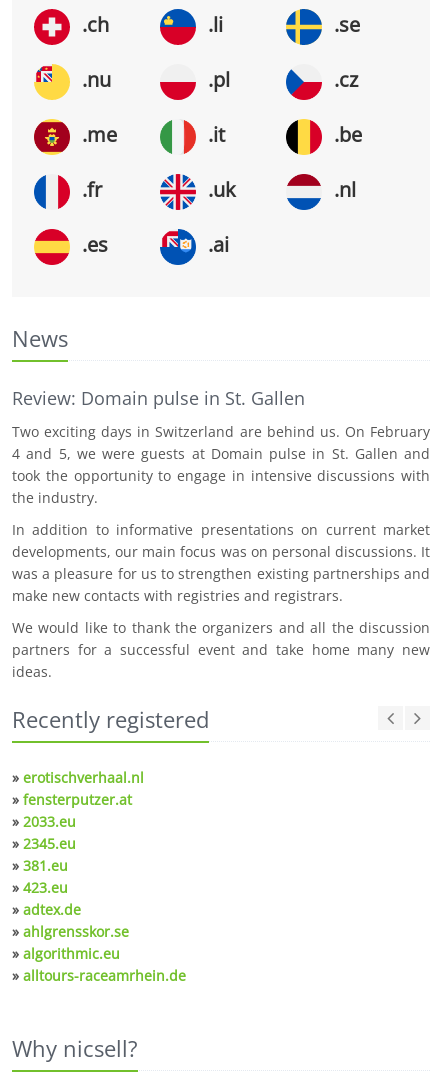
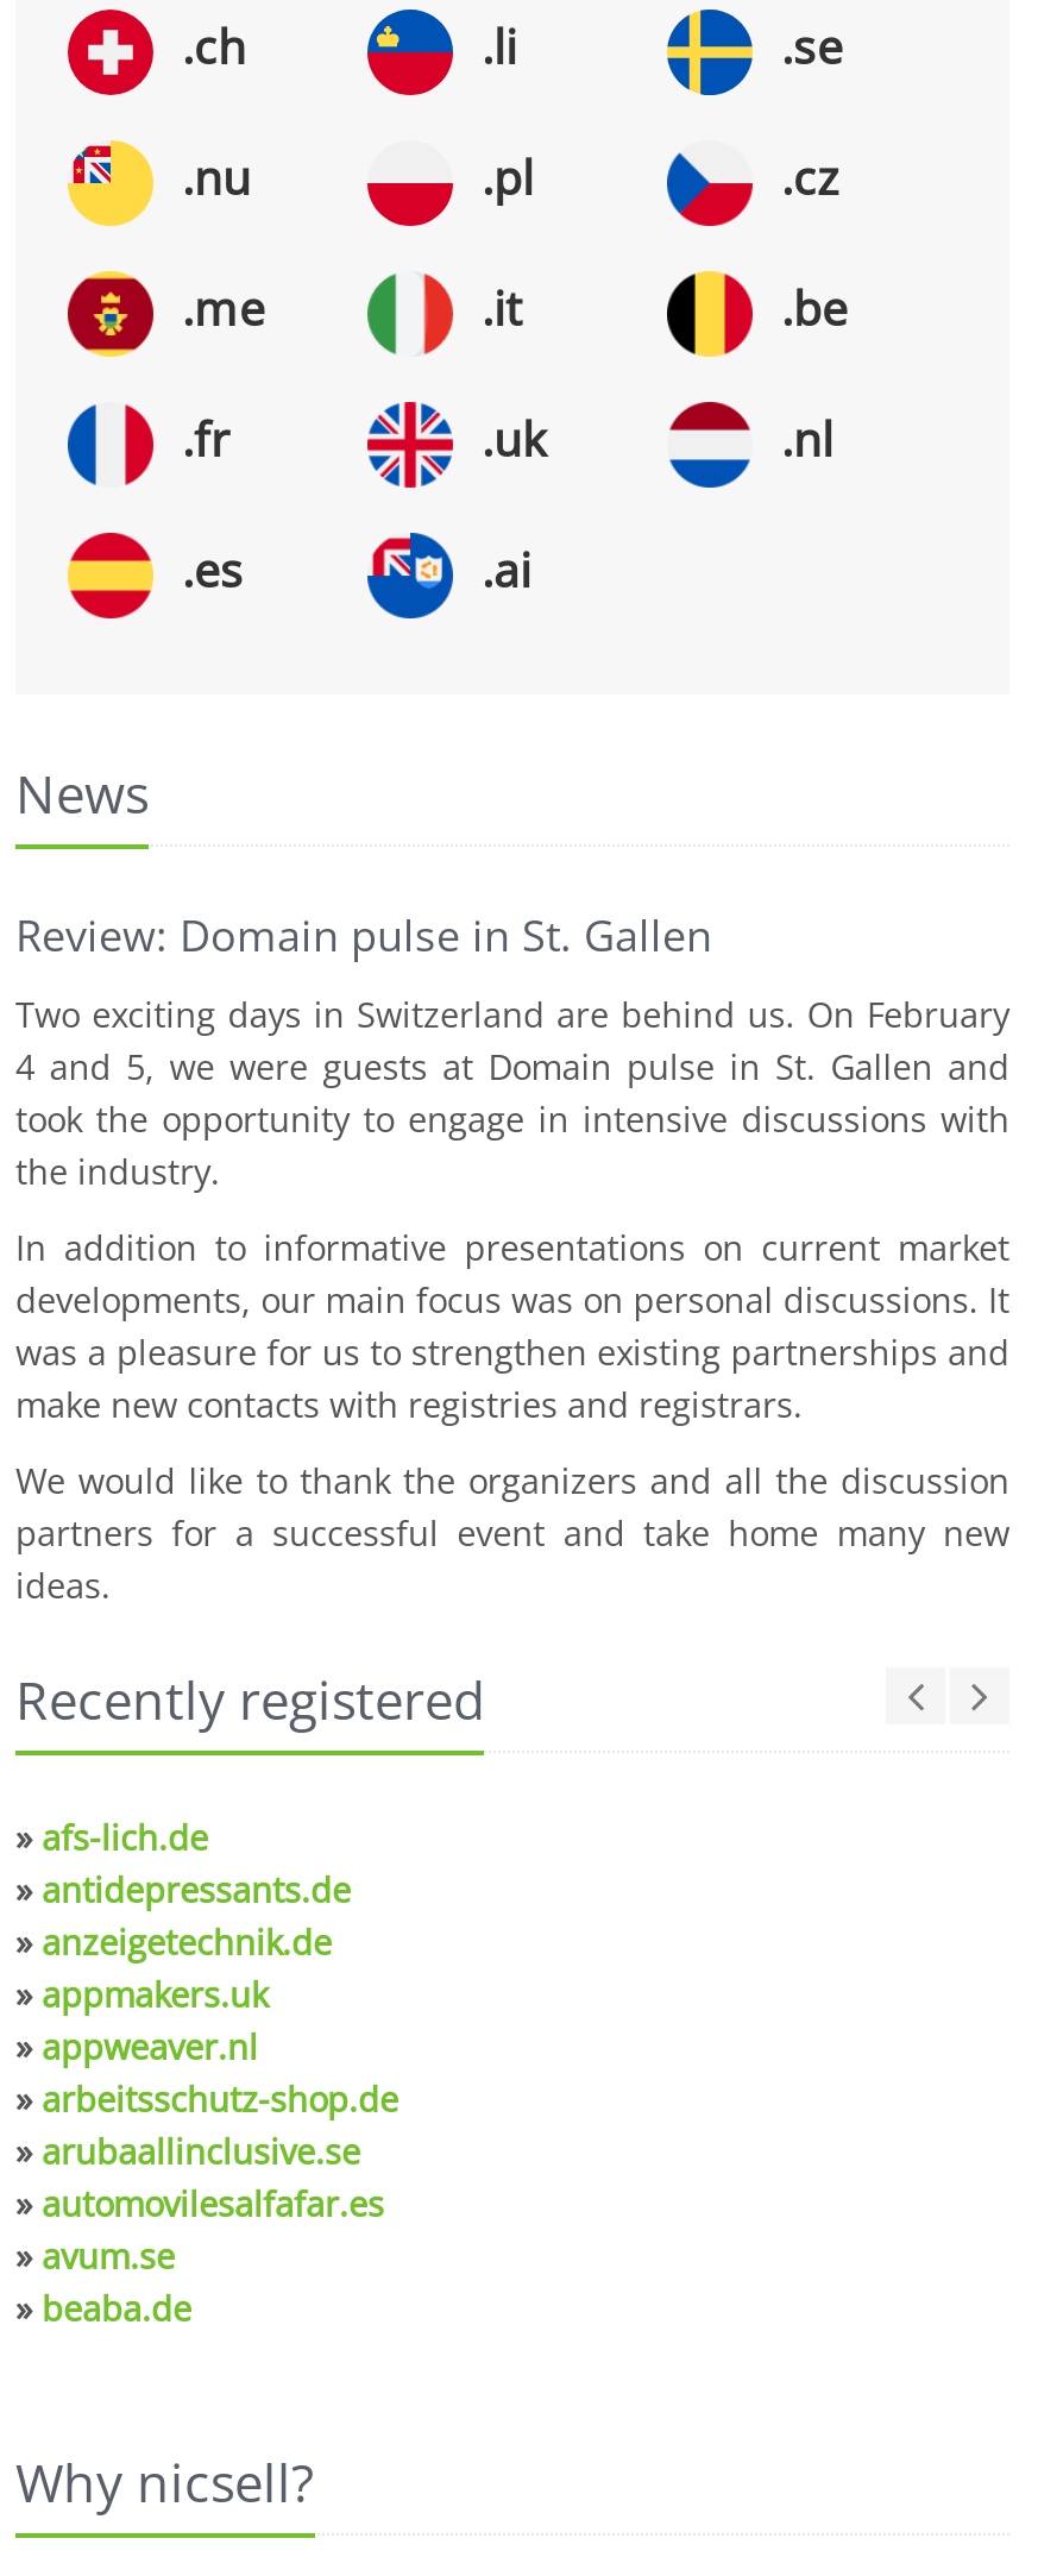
[12,768,186,985] » erotischverhaal.nl | » fensterputzer.at | » 2033.eu | » 2345.eu | » 381.eu | » 423.eu | » adtex.de | » ahlgrensskor.se | » algorithmic.eu | » alltours-raceamrhein.de -> [15,1815,398,2331] » afs-lich.de | » antidepressants.de | » anzeigetechnik.de | » appmakers.uk | » appweaver.nl | » arbeitsschutz-shop.de | » arubaallinclusive.se | » automovilesalfafar.es | » avum.se | » beaba.de

